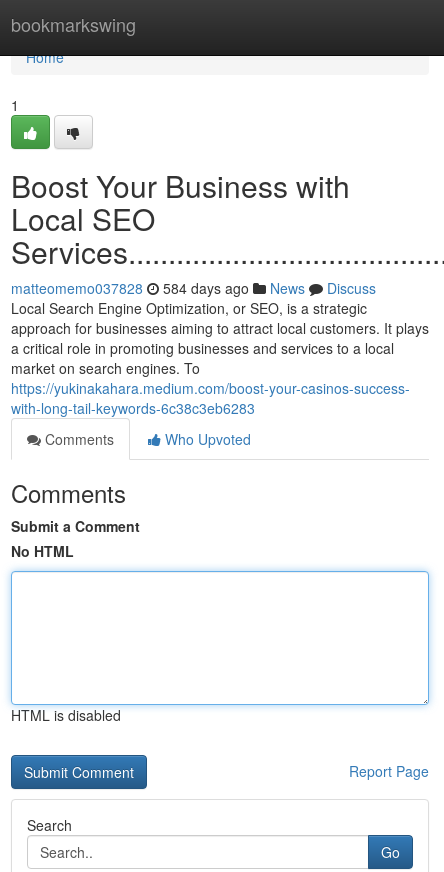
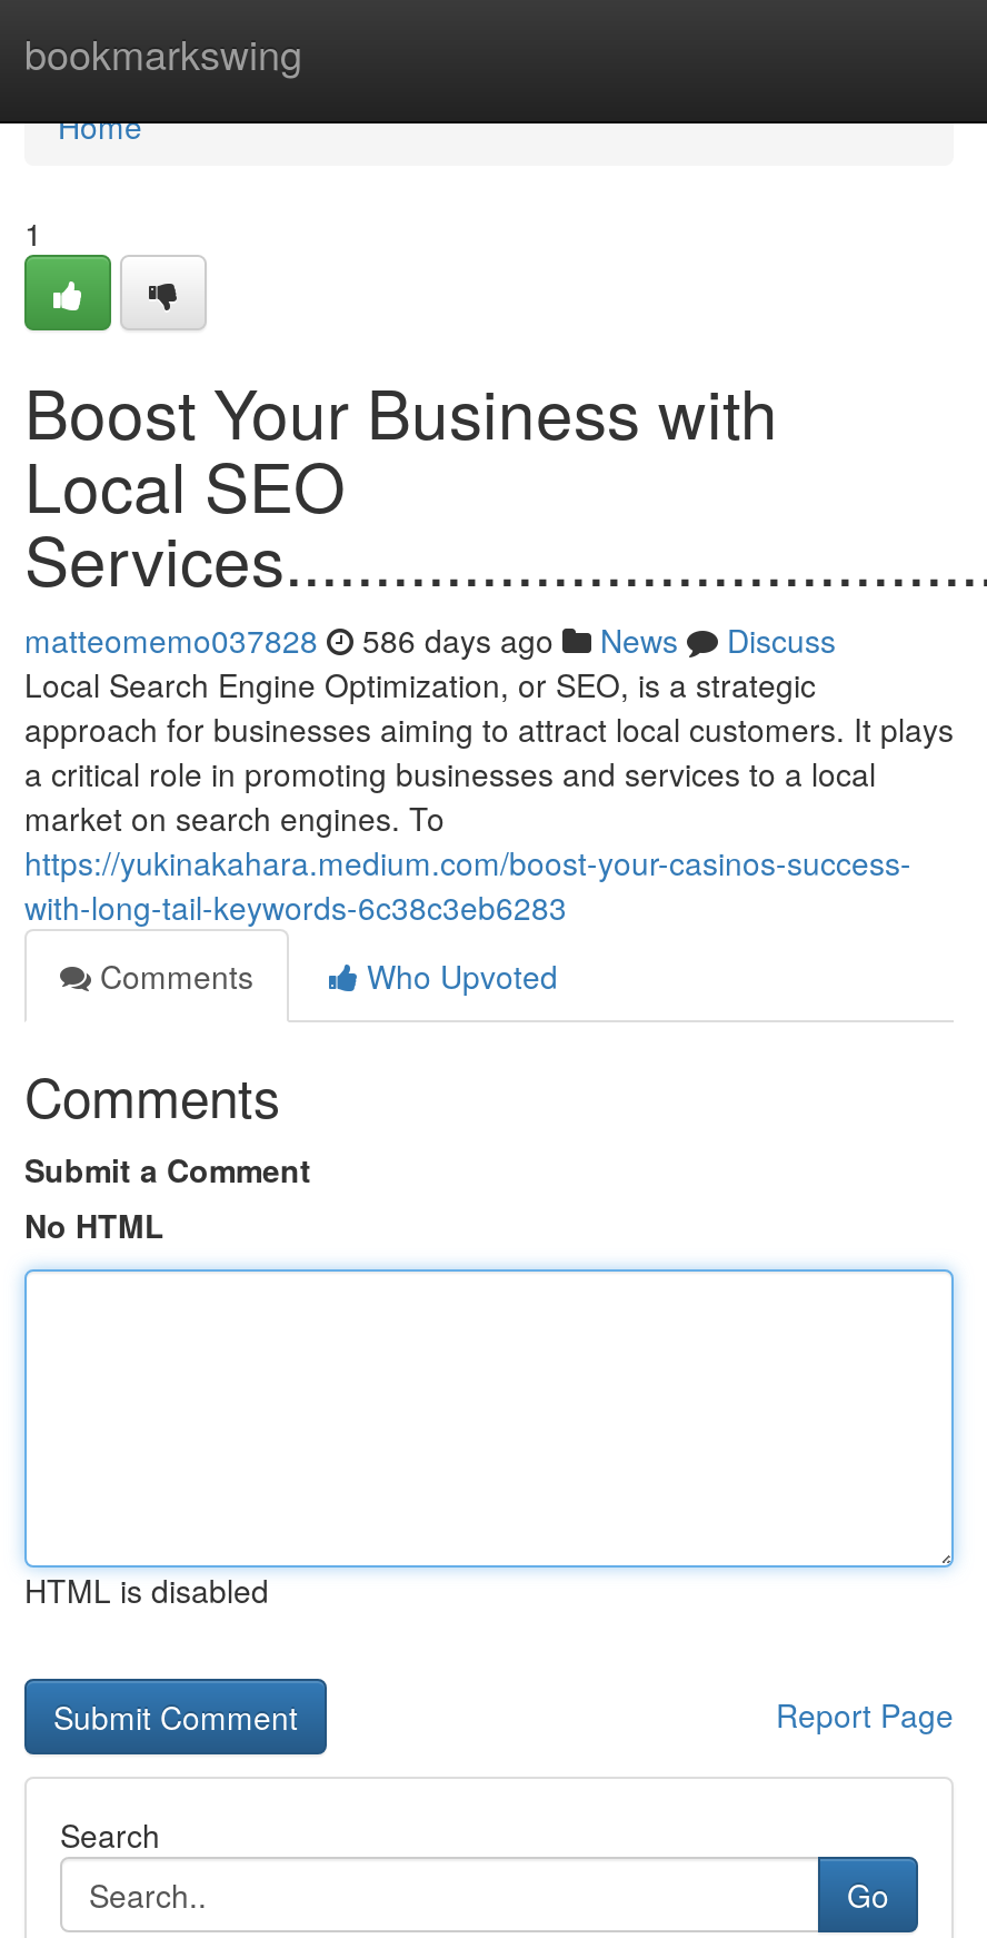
[11,278,376,298] matteomemo037828 584 days ago News Discuss -> [24,617,836,662] matteomemo037828 586 days ago News Discuss

